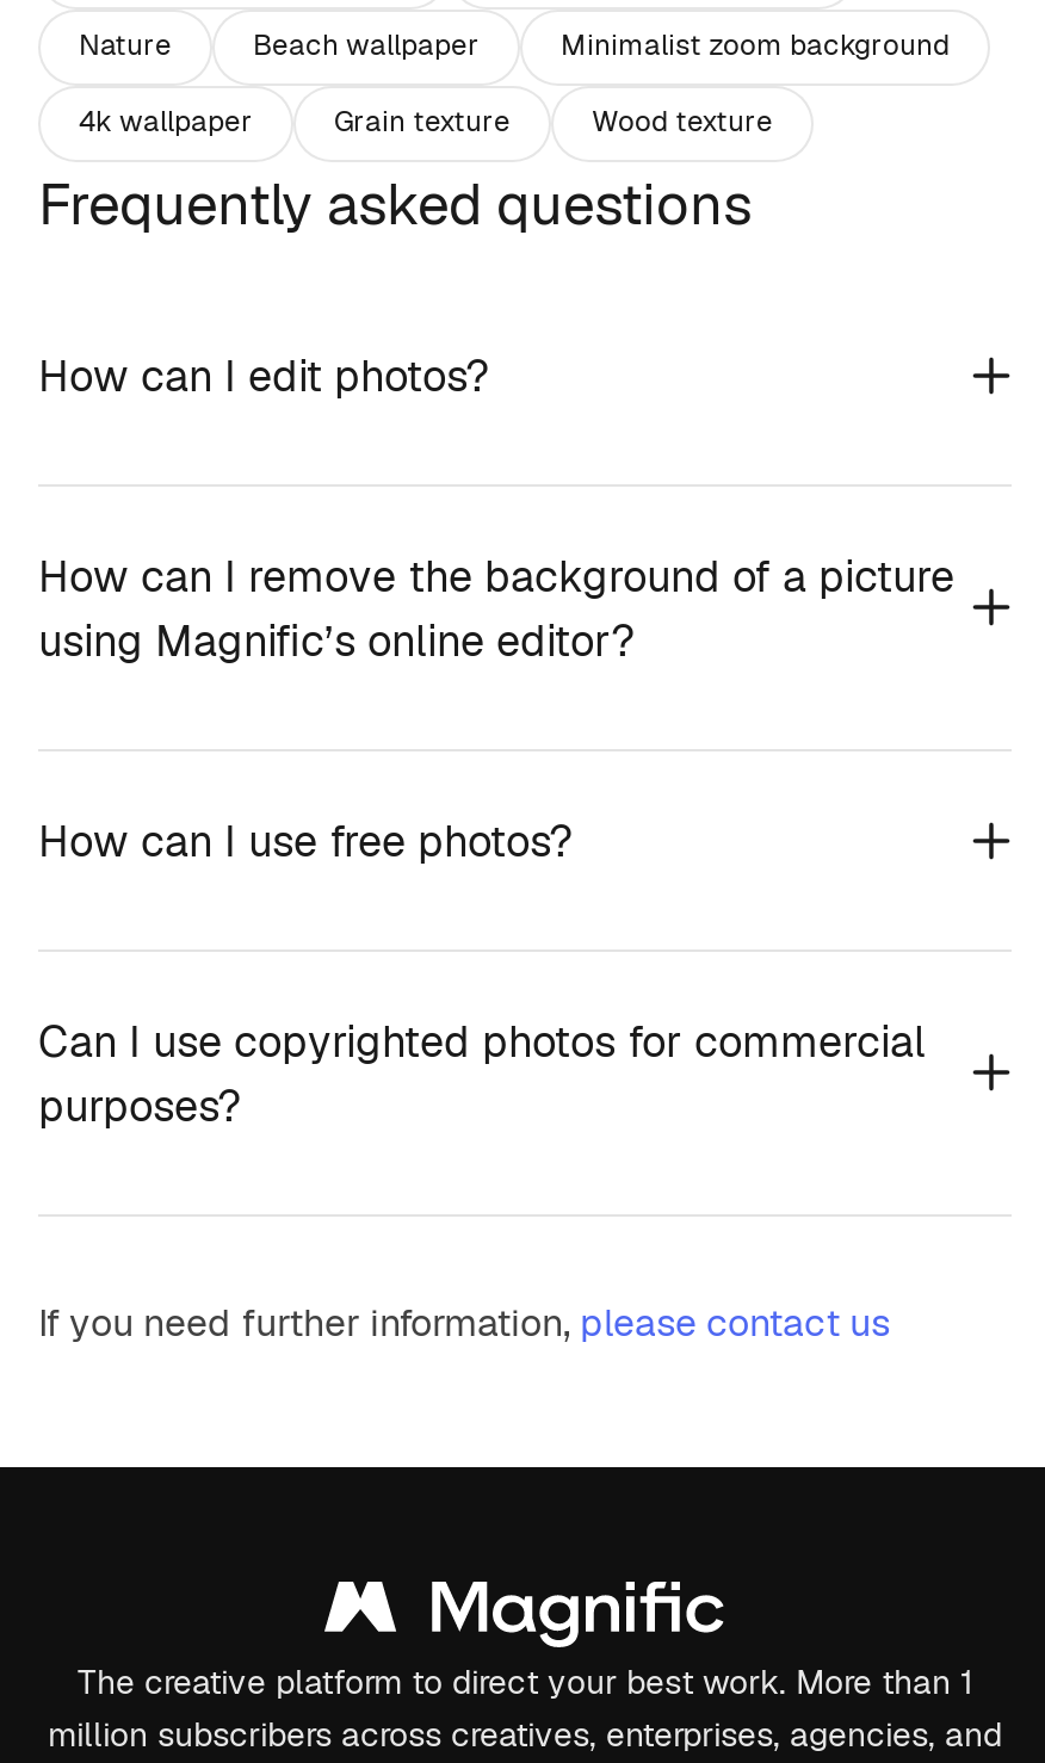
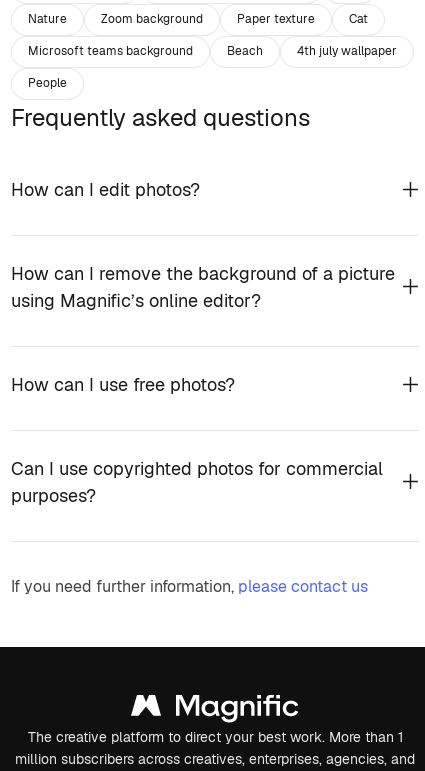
[79,27,950,142] Beach wallpaper | Minimalist zoom background | 4k wallpaper | Grain texture | Wood texture -> [28,11,397,91] Zoom background | Paper texture | Cat | Microsoft teams background | Beach | 4th july wallpaper | People

